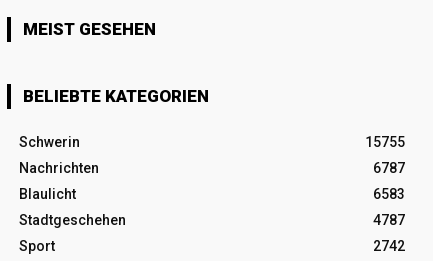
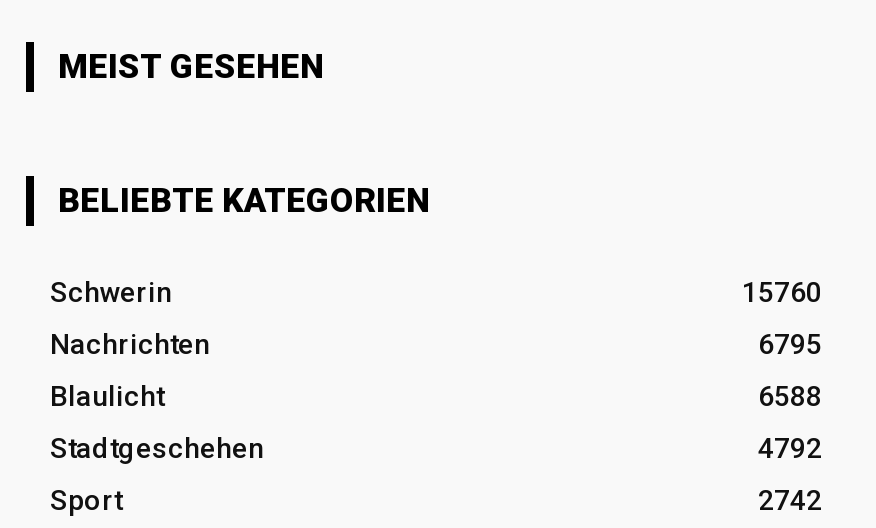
[365,134,405,150] 15755 -> [742,275,822,307] 15760
[373,160,405,176] 6787 -> [758,327,822,359] 6795
[373,186,405,202] 6583 -> [758,379,822,411] 6588
[373,212,405,228] 4787 -> [758,431,822,463] 4792

